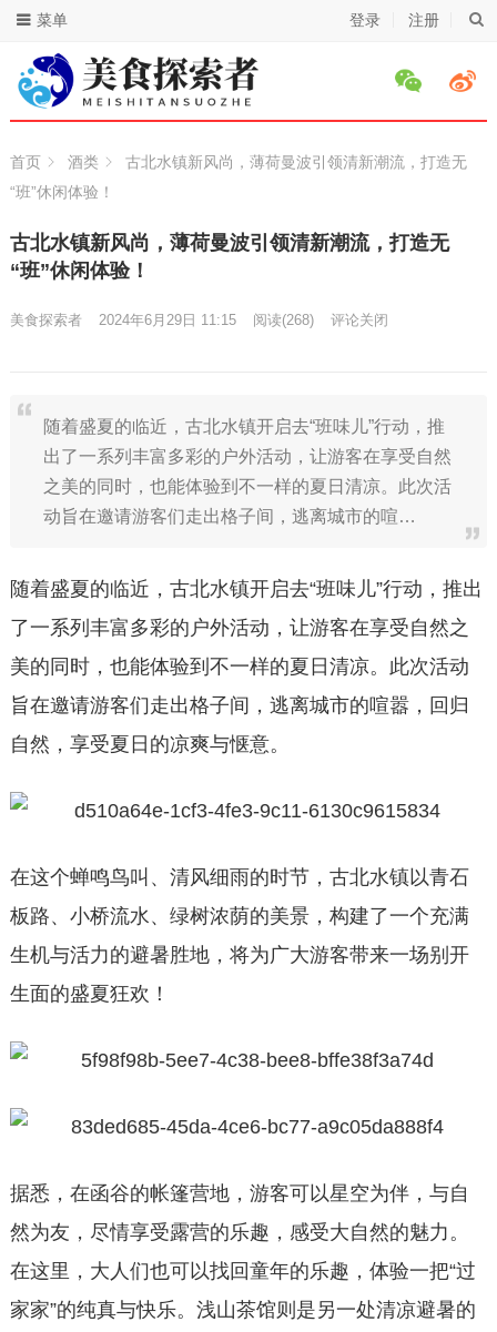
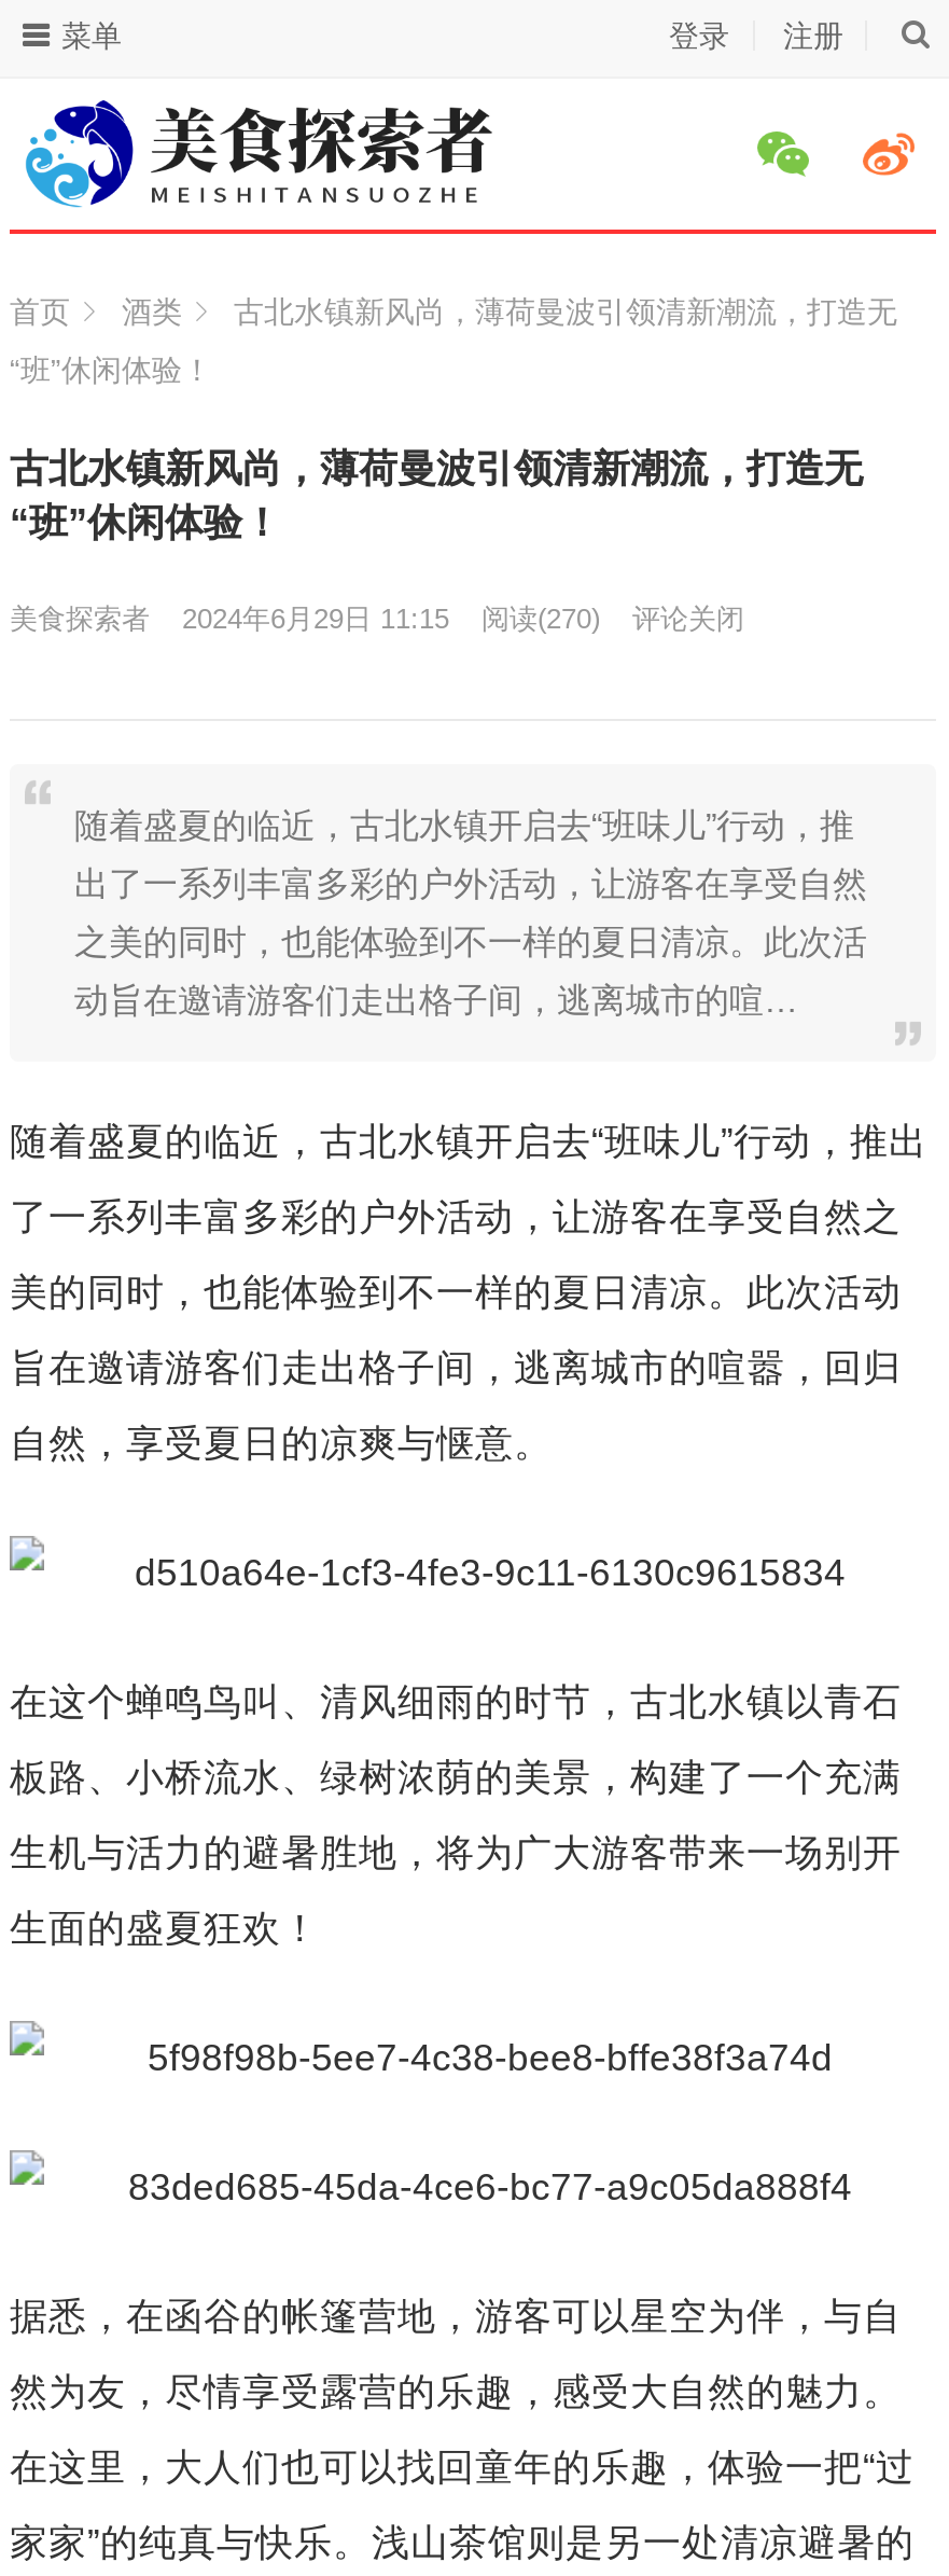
[10,312,388,328] 美食探索者 2024年6月29日 11:15 阅读(268) 评论关闭 -> [10,603,744,635] 美食探索者 2024年6月29日 11:15 阅读(270) 评论关闭

